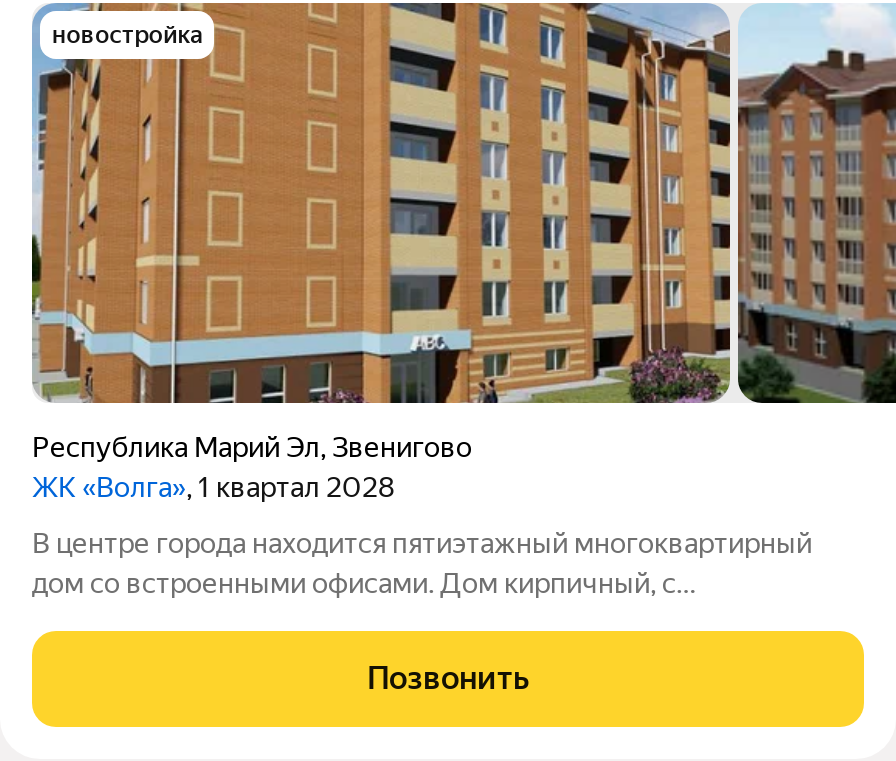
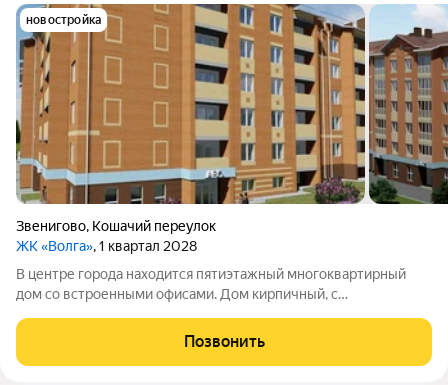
[32,431,472,463] Республика Марий Эл, Звенигово -> [16,218,216,234] Звенигово, Кошачий переулок

